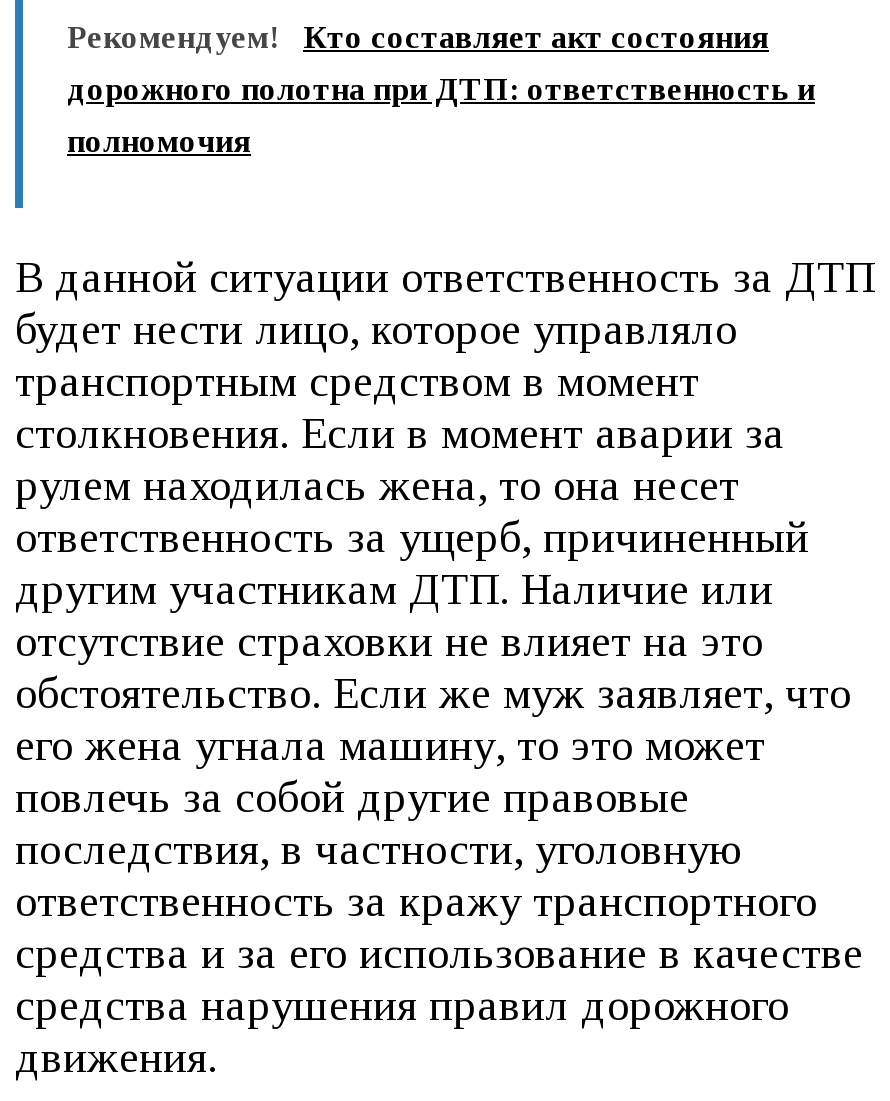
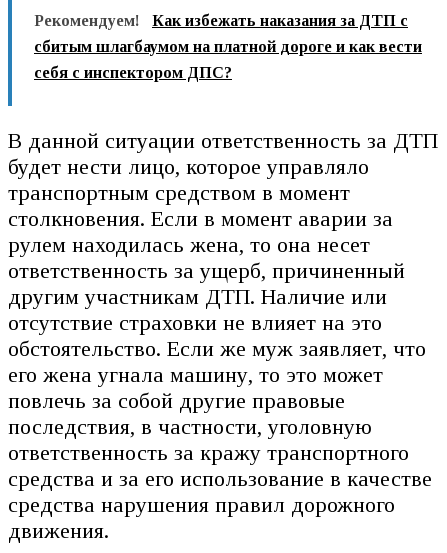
[303,19,769,53] Кто составляет акт состояния -> [152,12,408,29] Как избежать наказания за ДТП с
[67,71,815,105] дорожного полотна при ДТП: ответственность и -> [34,38,422,55] сбитым шлагбаумом на платной дороге и как вести
[67,123,251,157] полномочия -> [34,64,232,81] себя с инспектором ДПС?

